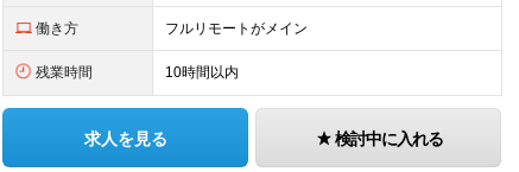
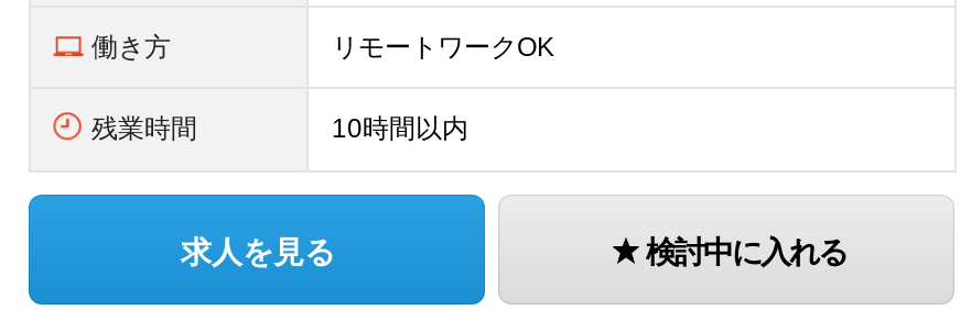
[166,20,308,37] フルリモートがメイン -> [332,32,554,63] リモートワークOK

